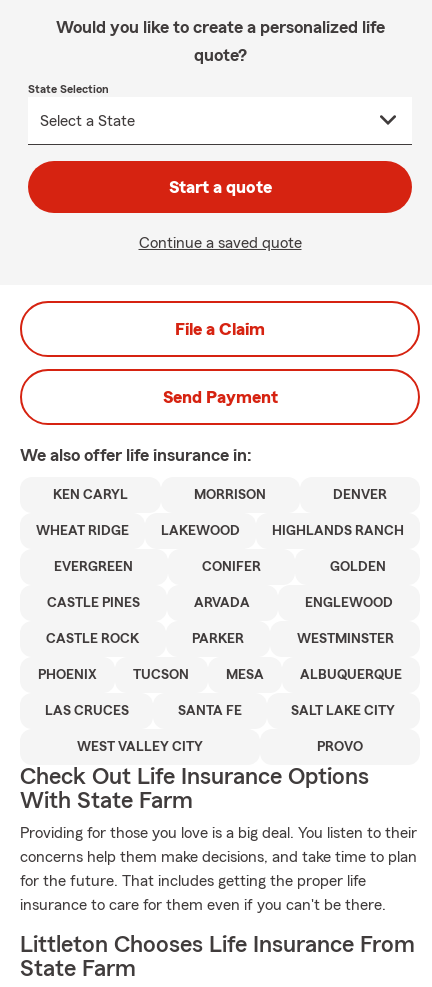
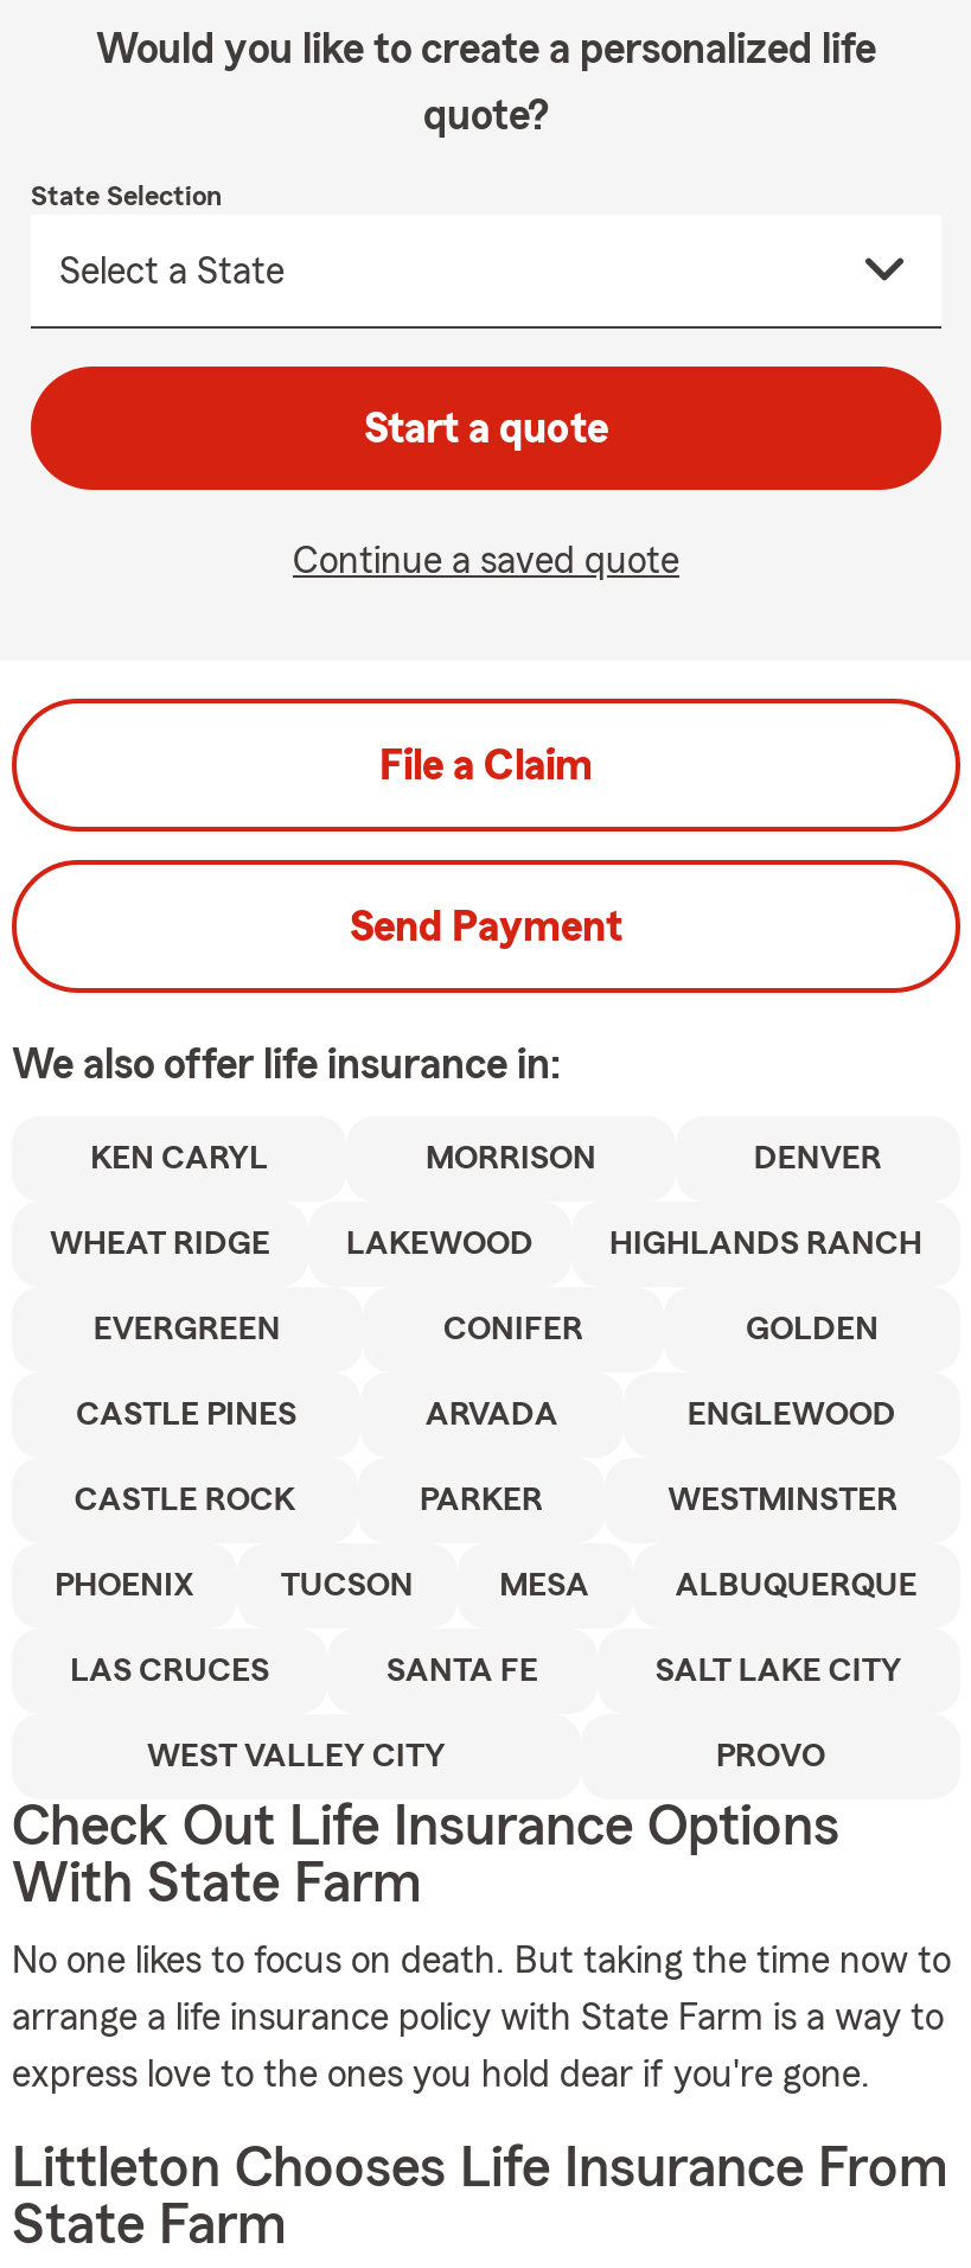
[20,825,417,913] Providing for those you love is a big deal. You listen to their | concerns help them make decisions, and take time to plan | for the future. That includes getting the proper life | insurance to care for them even if you can't be there. -> [12,1942,951,2094] No one likes to focus on death. But taking the time now to | arrange a life insurance policy with State Farm is a way to | express love to the ones you hold dear if you're gone.

